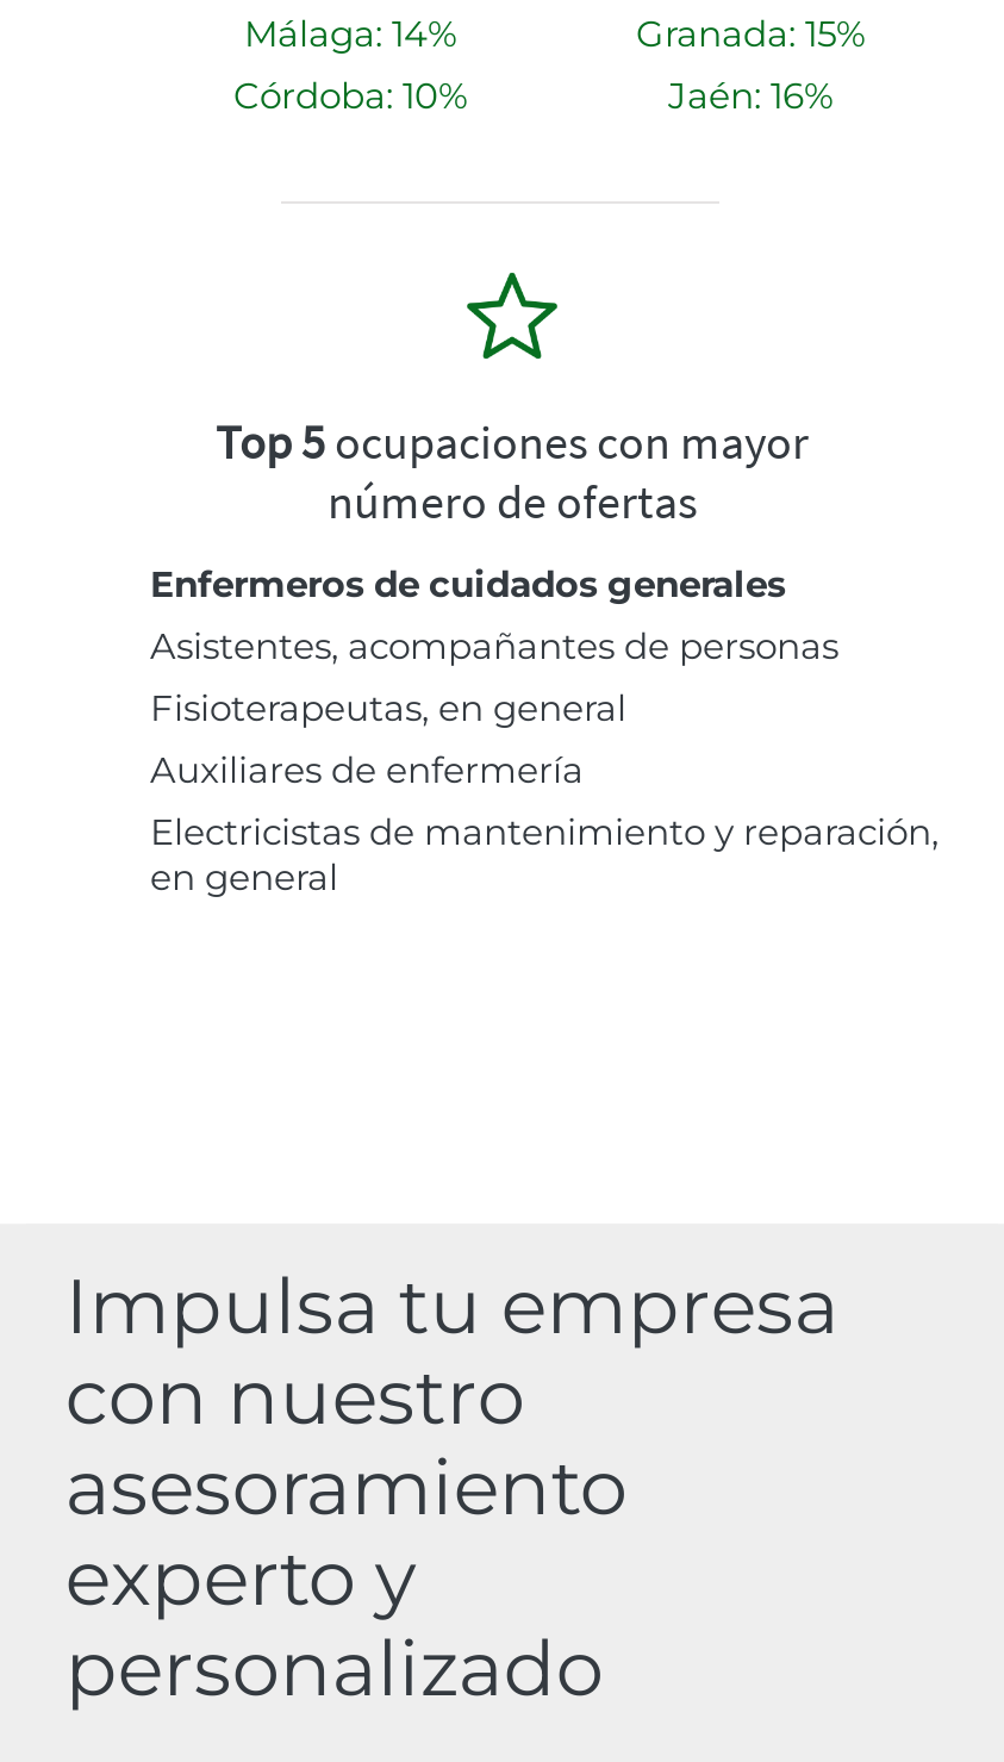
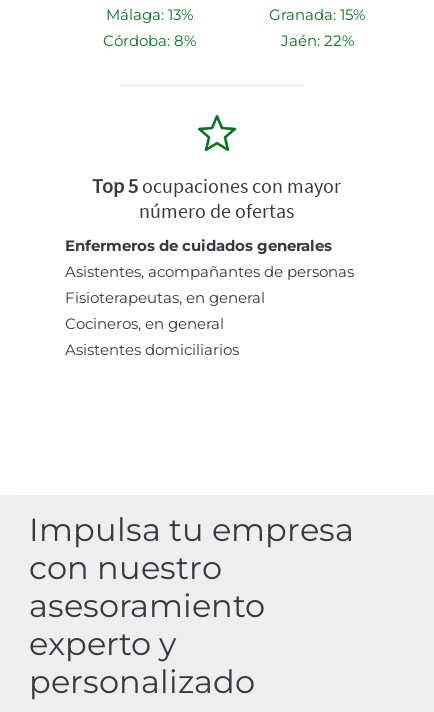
[244,11,456,56] Málaga: 14% -> [105,5,192,24] Málaga: 13%
[233,73,467,118] Córdoba: 10% -> [102,31,195,50] Córdoba: 8%
[668,73,832,118] Jaén: 16% -> [280,31,353,50] Jaén: 22%
[150,747,938,900] Auxiliares de enfermería | Electricistas de mantenimiento y reparación, | en general -> [65,314,239,359] Cocineros, en general | Asistentes domiciliarios

